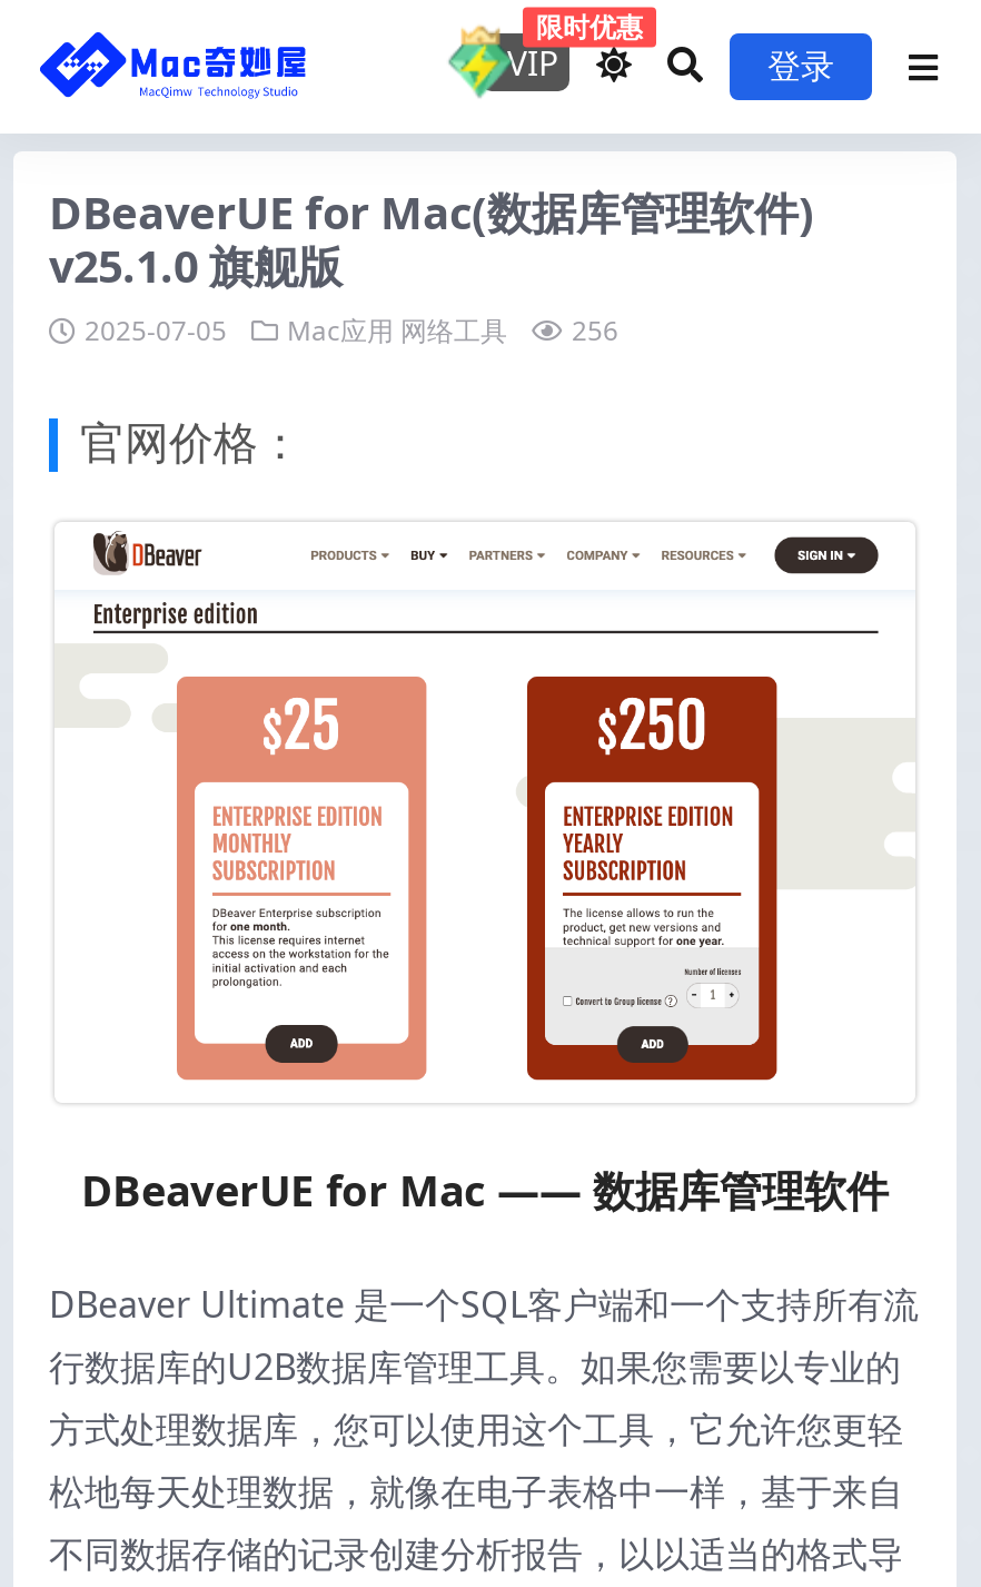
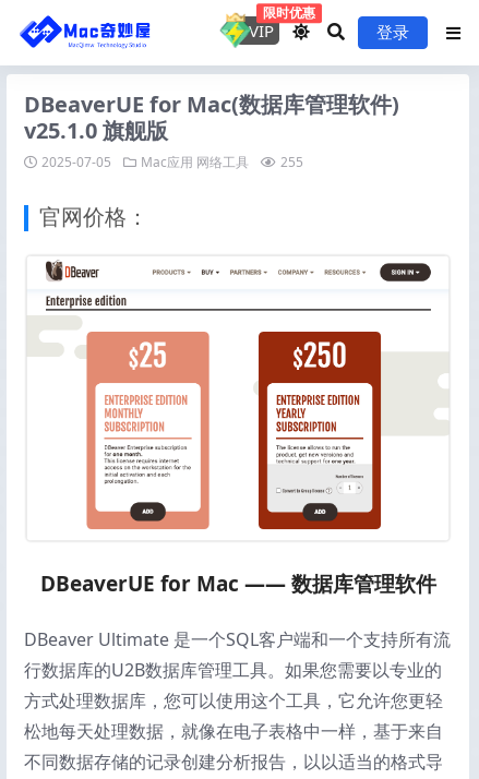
[85,312,618,349] 2025-07-05 Mac应用 网络工具 256 -> [41,153,303,171] 2025-07-05 Mac应用 网络工具 255

